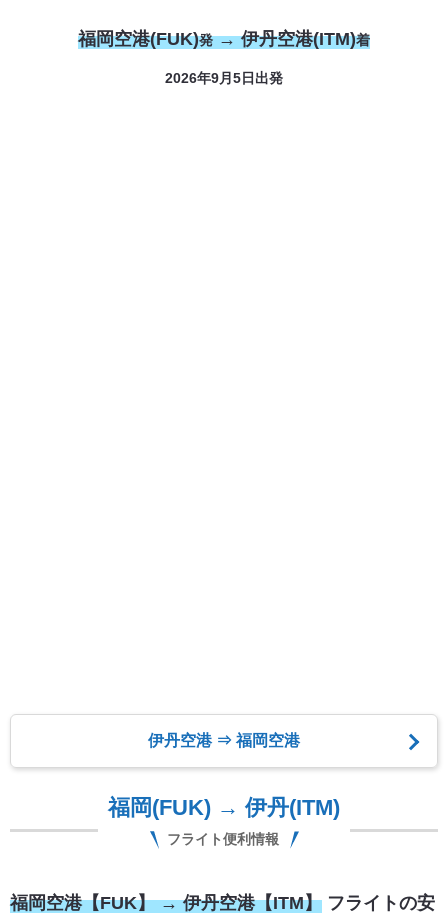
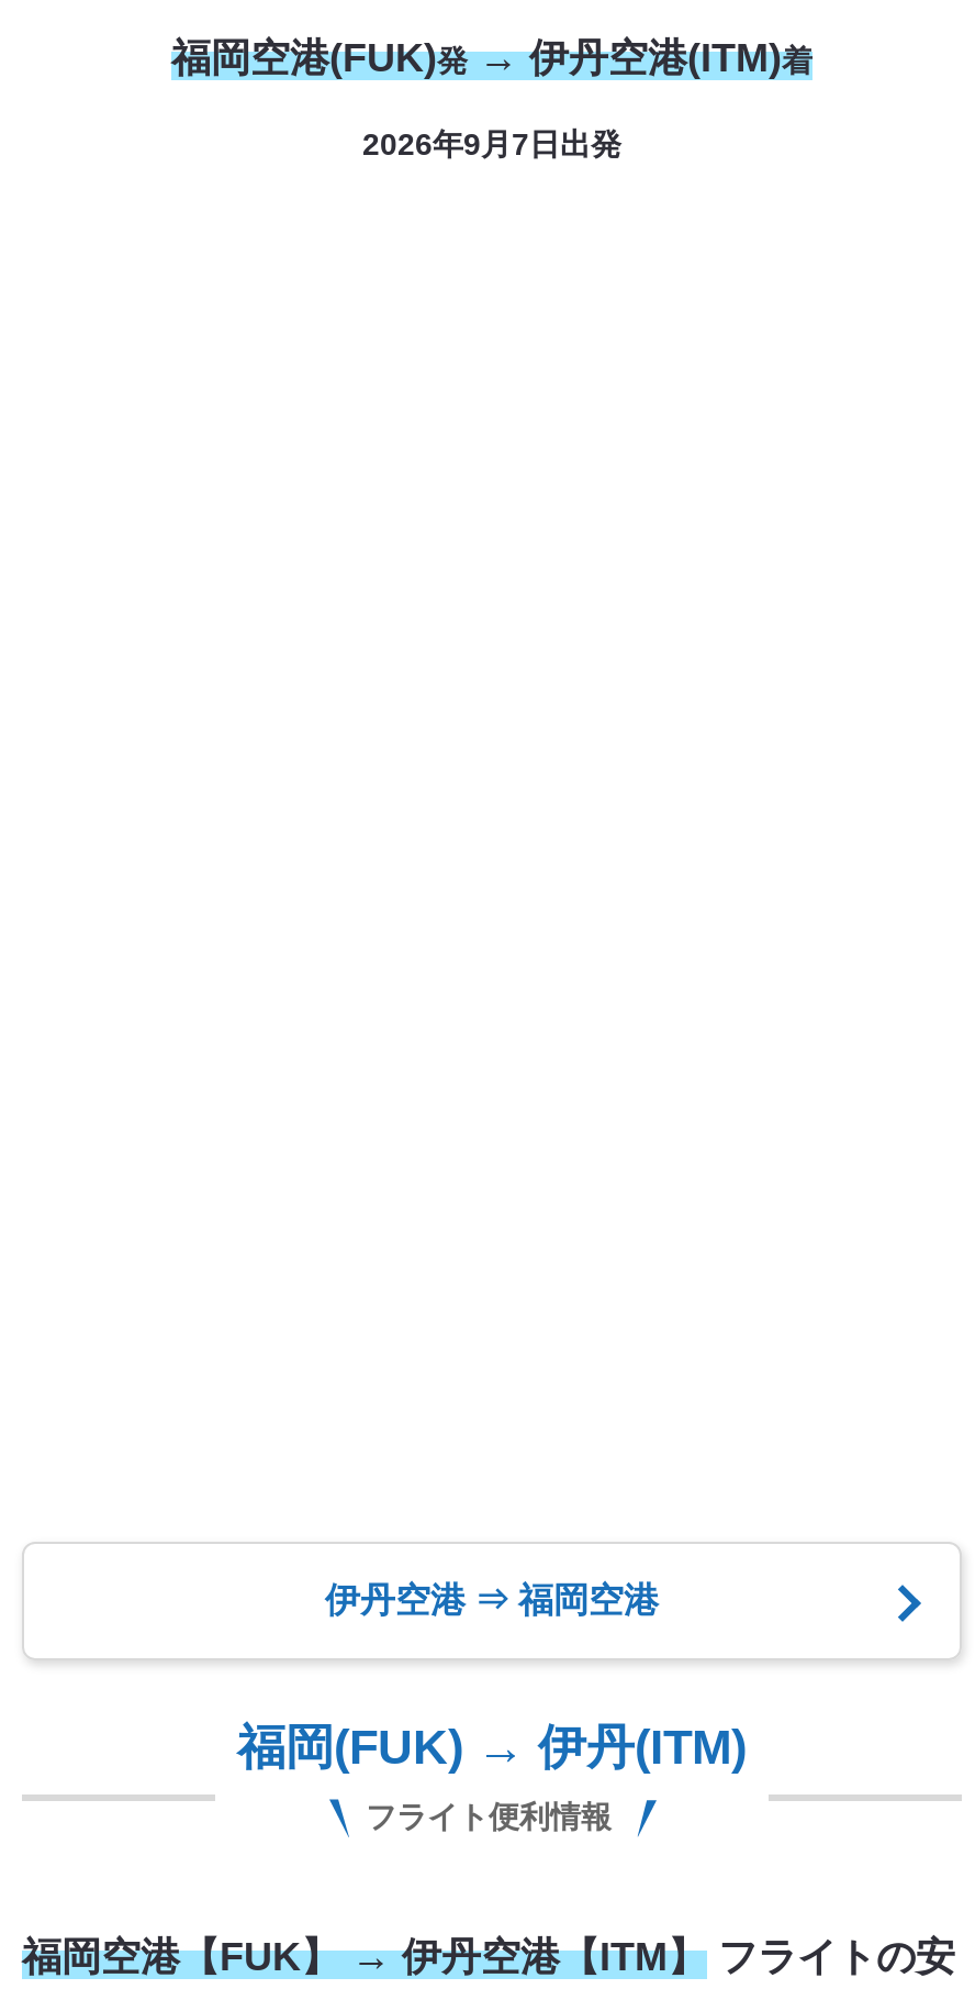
[165,70,283,86] 2026年9月5日出発 -> [362,126,621,162] 2026年9月7日出発

